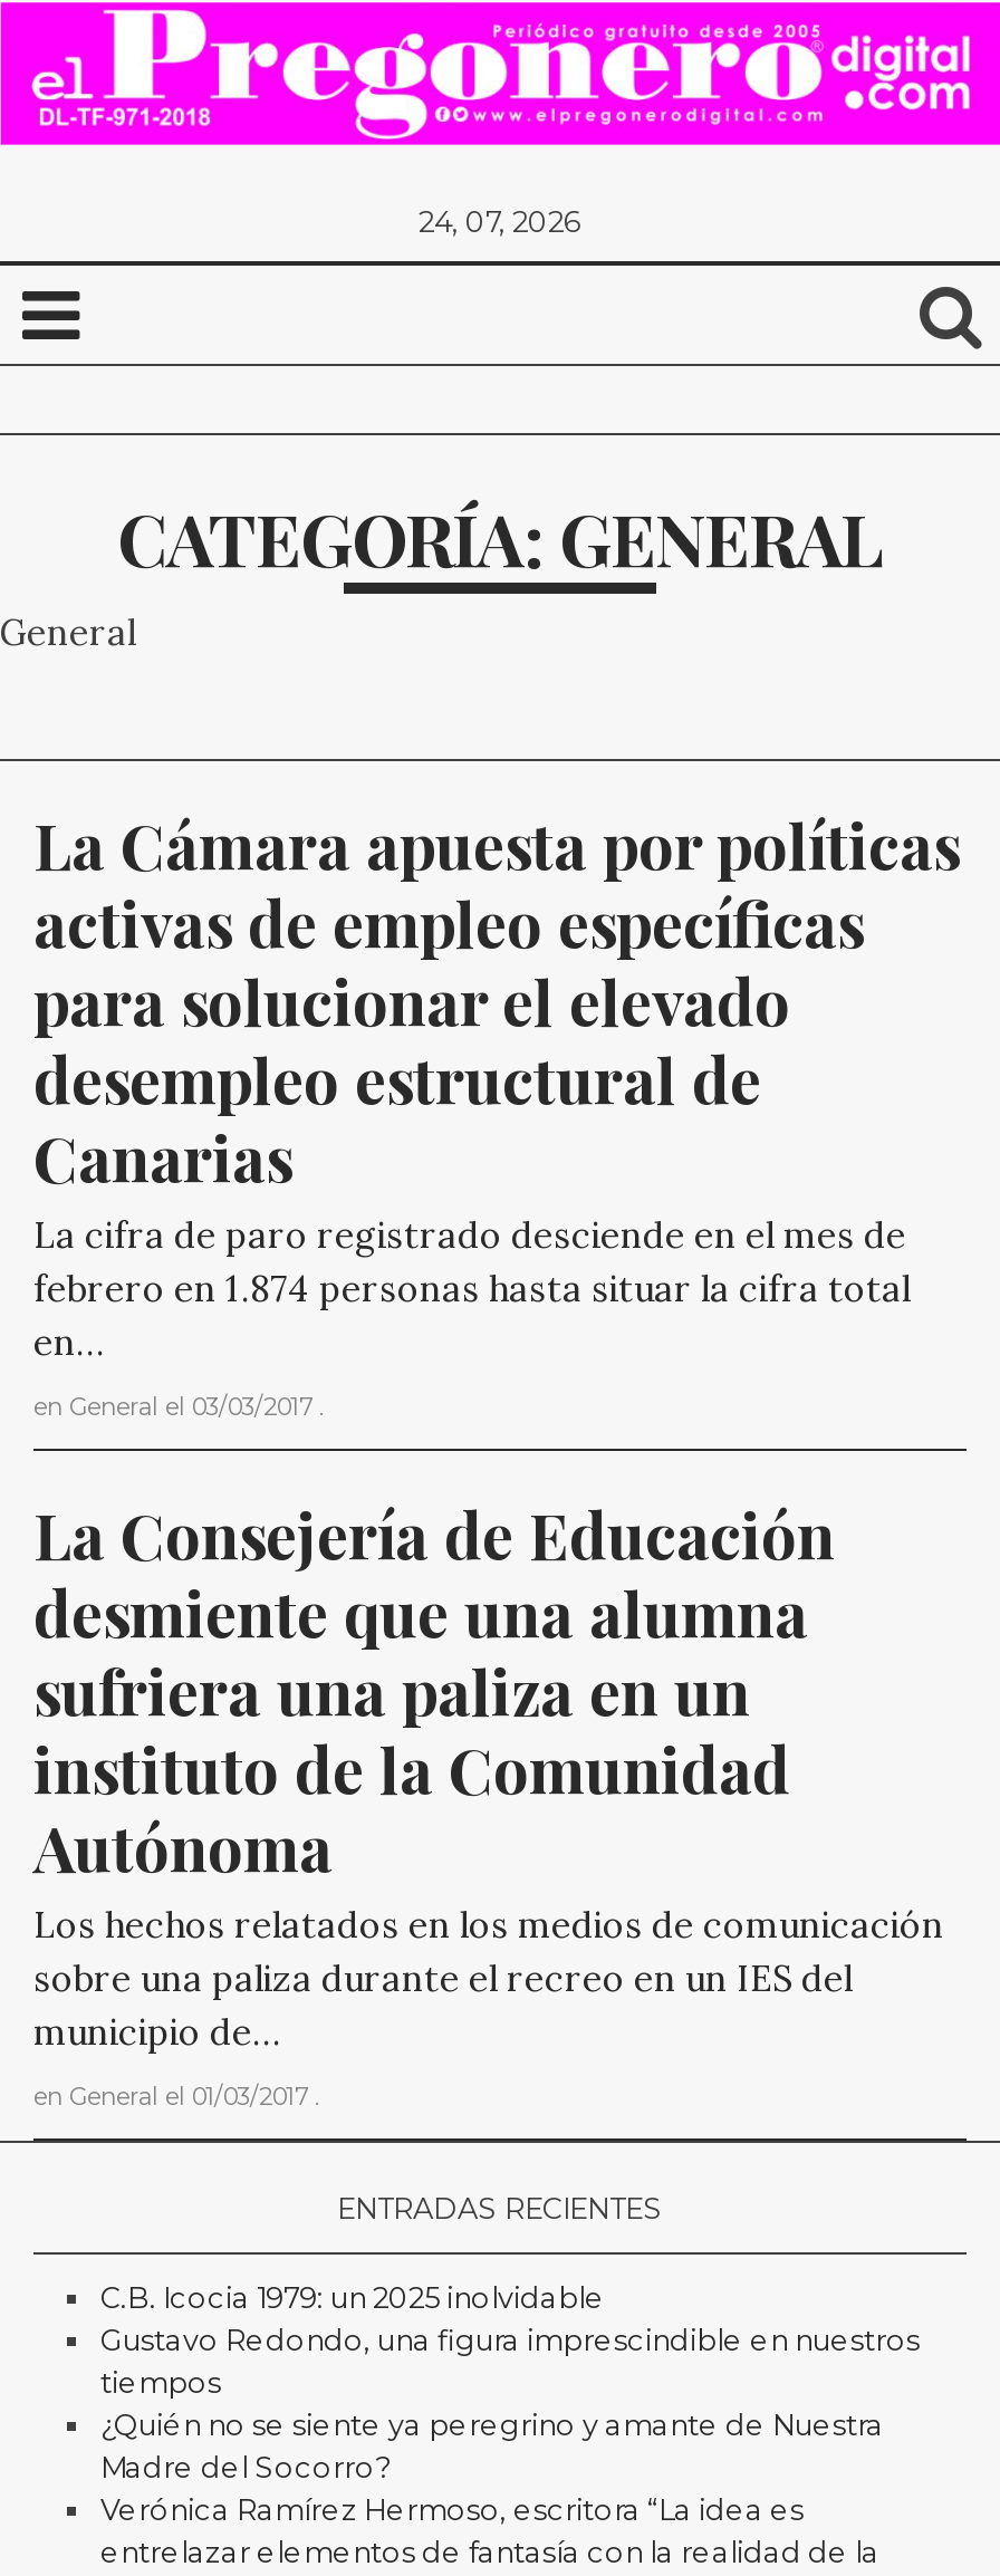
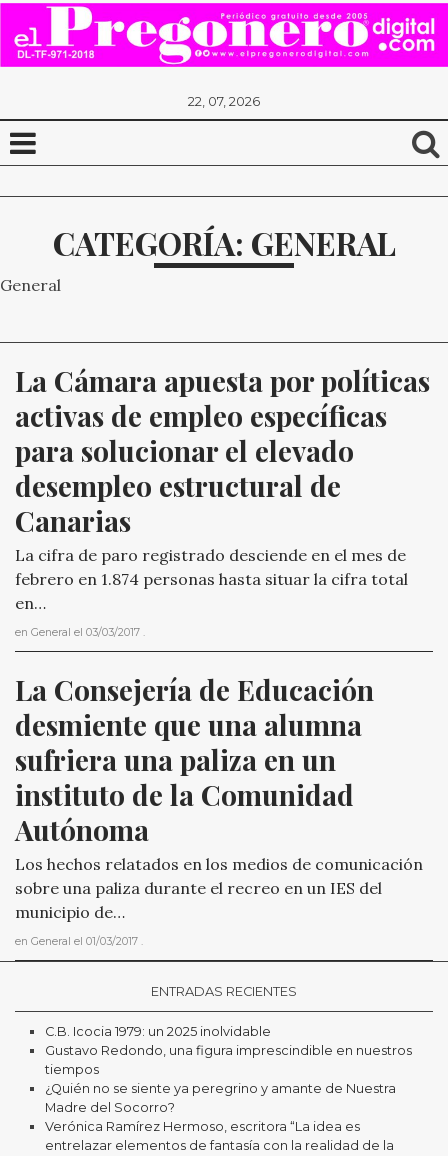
[419,206,581,240] 24, 07, 2026 -> [188,94,260,109] 22, 07, 2026

